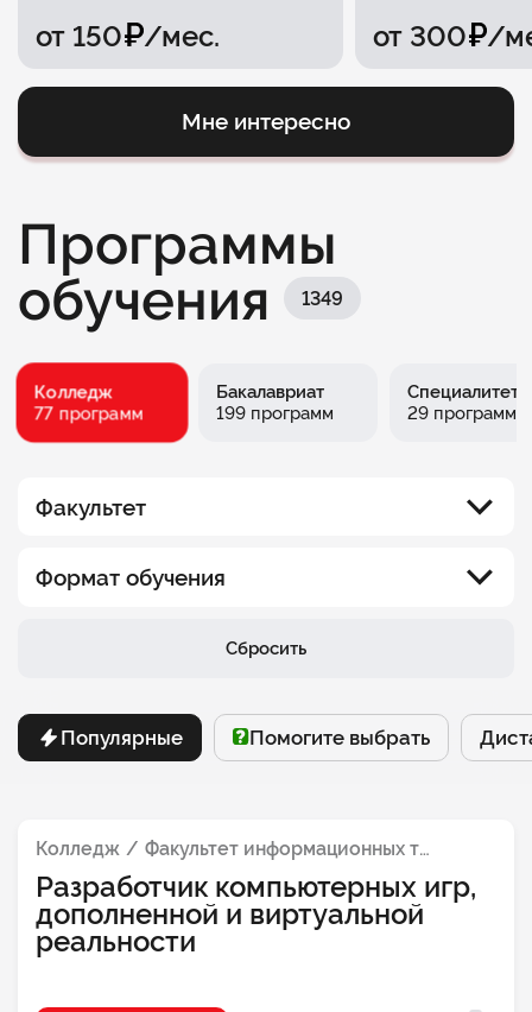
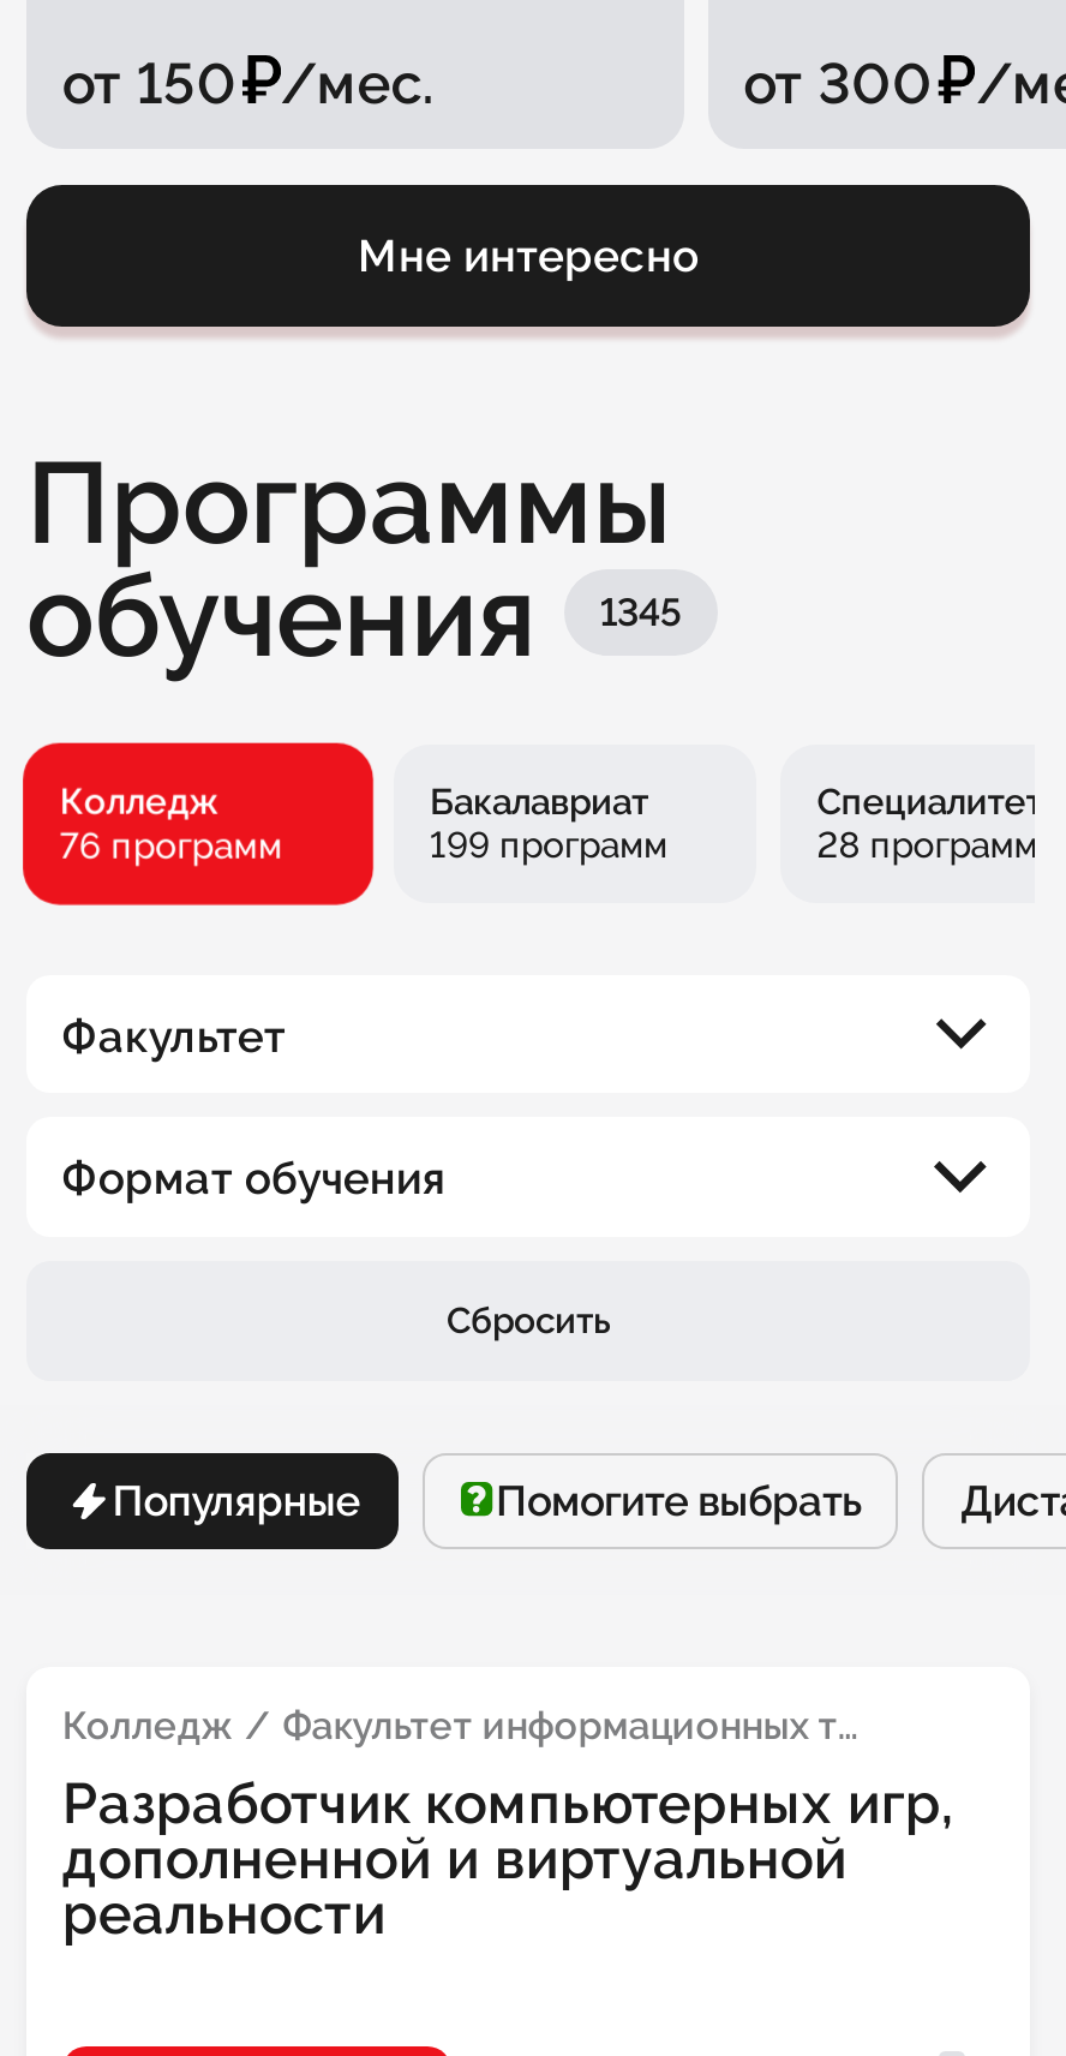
[18,267,343,333] обучения 1349 -> [26,550,681,682] обучения 1345
[34,403,143,423] 77 программ -> [59,824,282,865] 76 программ
[408,403,517,423] 29 программ -> [817,824,1038,864] 28 программ

